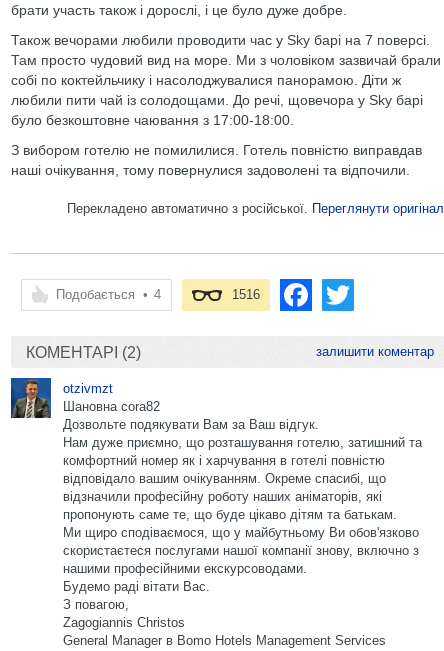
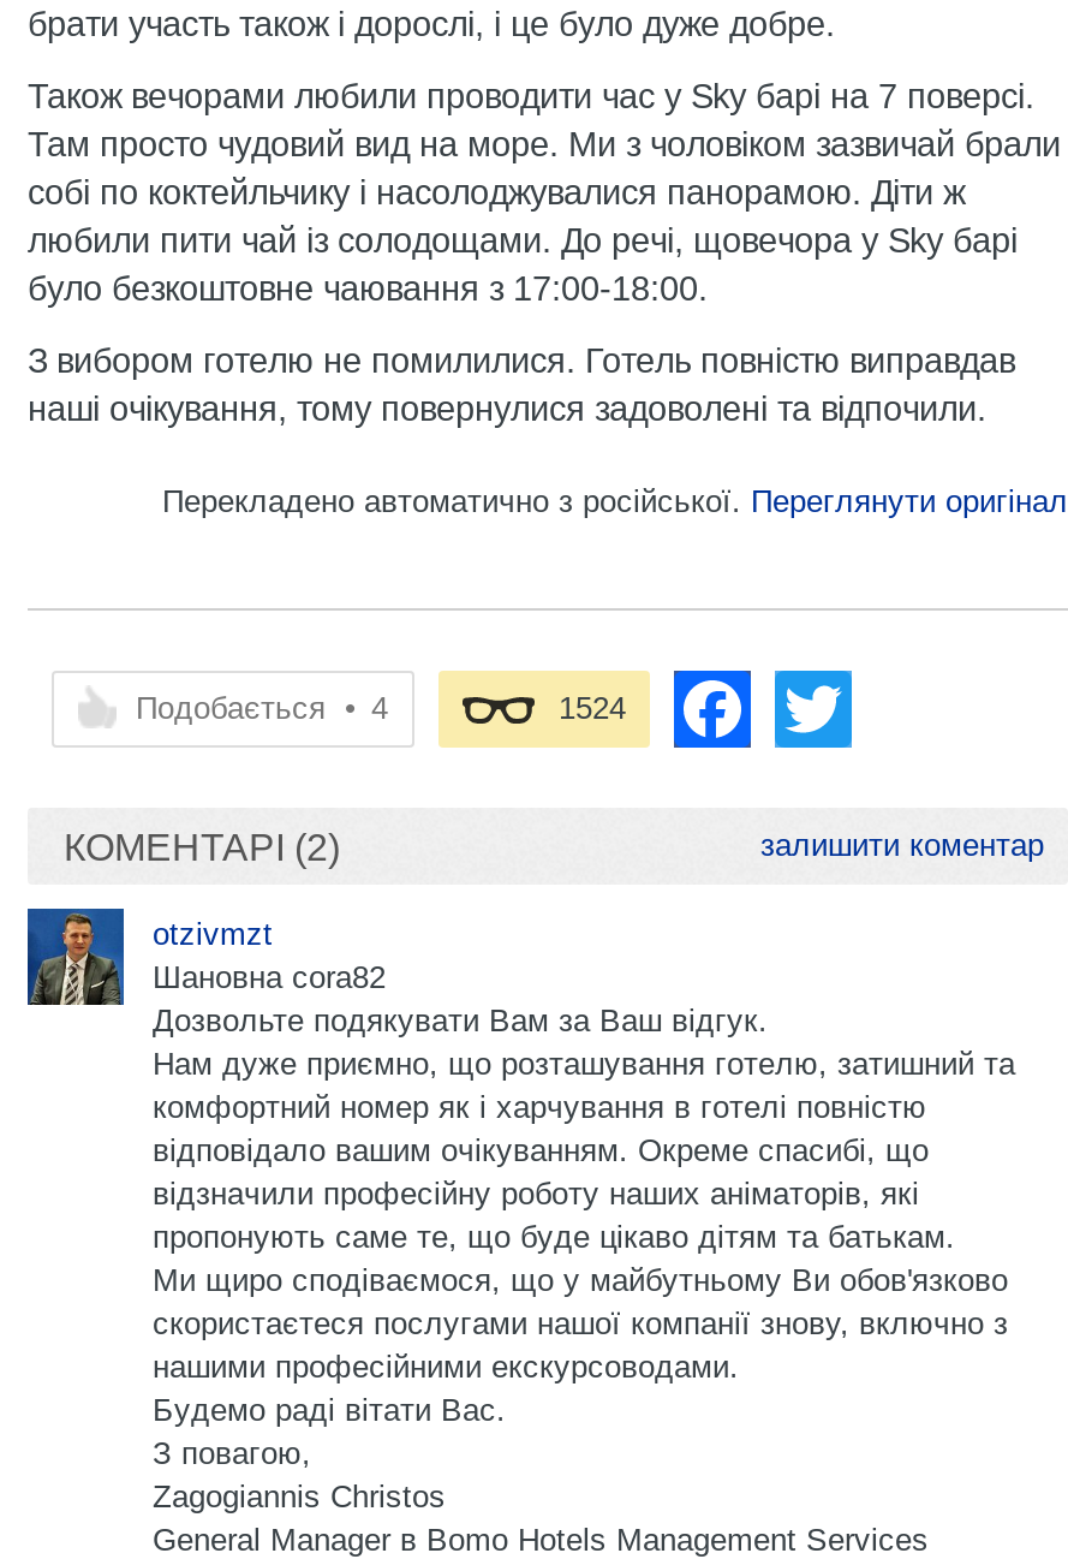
[232,287,260,302] 1516 -> [559,690,626,726] 1524

